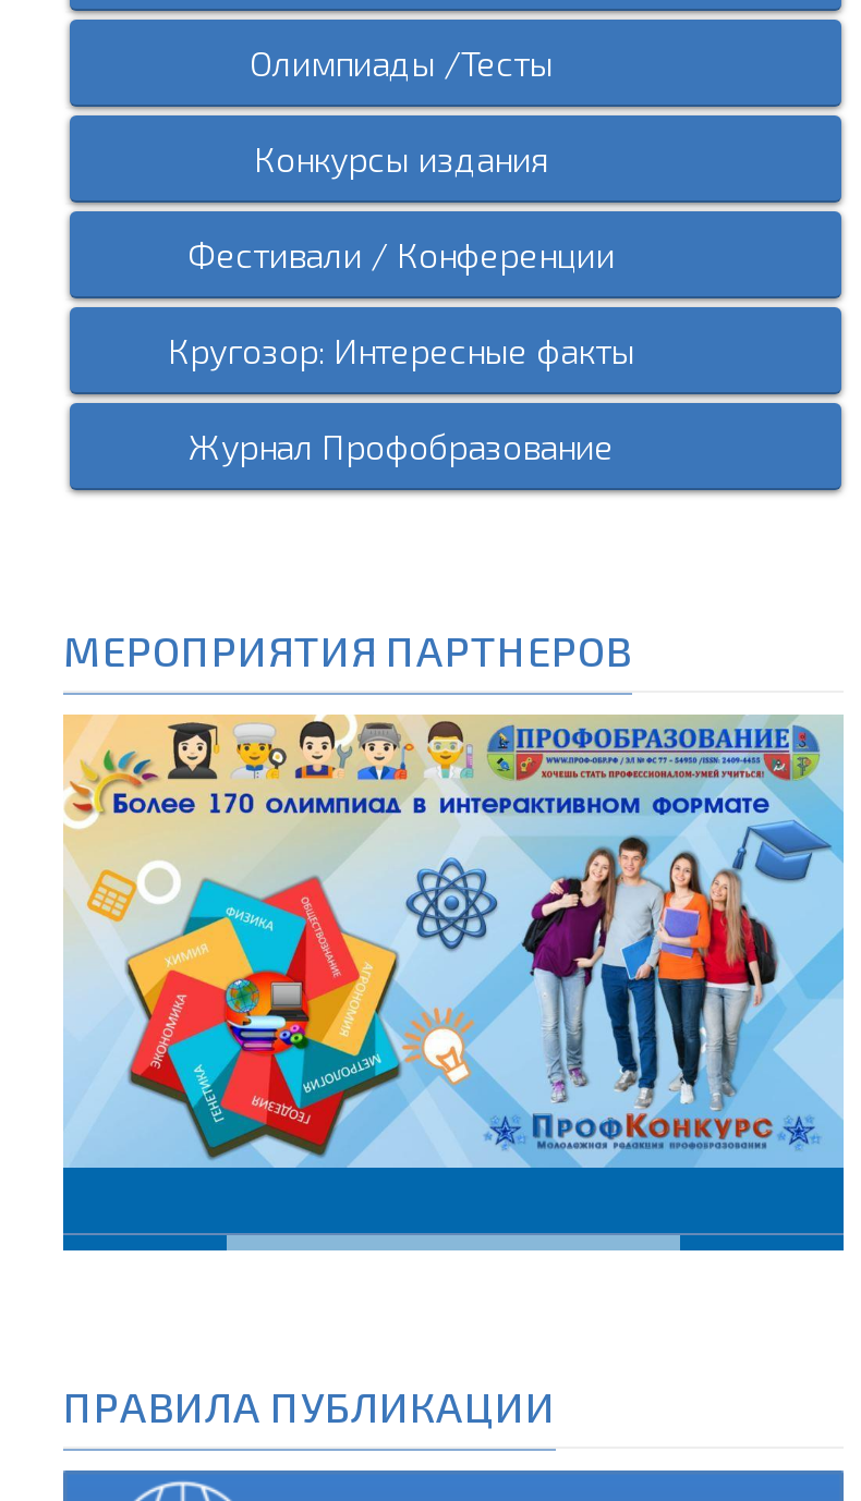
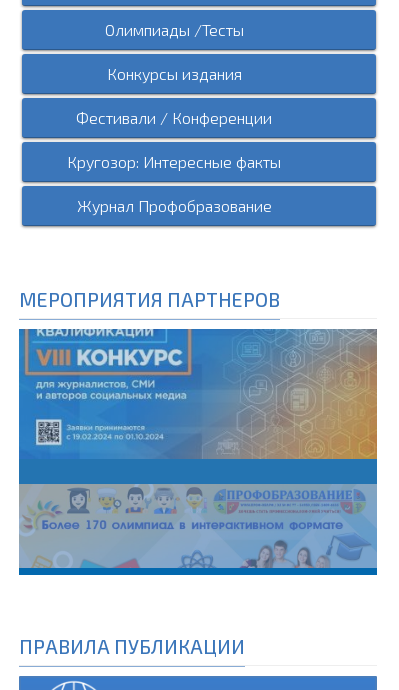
[61,712,846,1250] [image] -> [18,328,378,575] [image]

